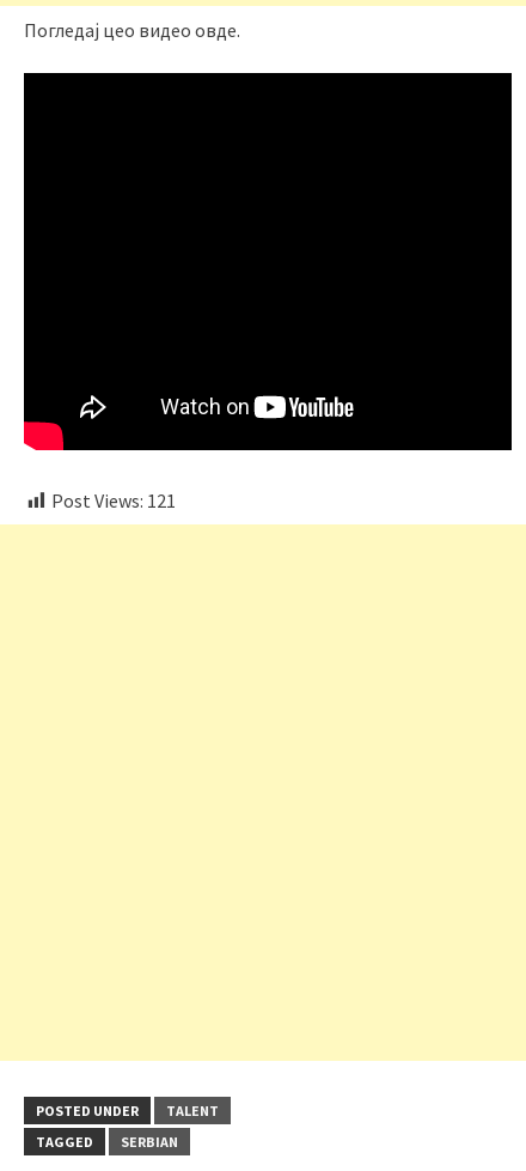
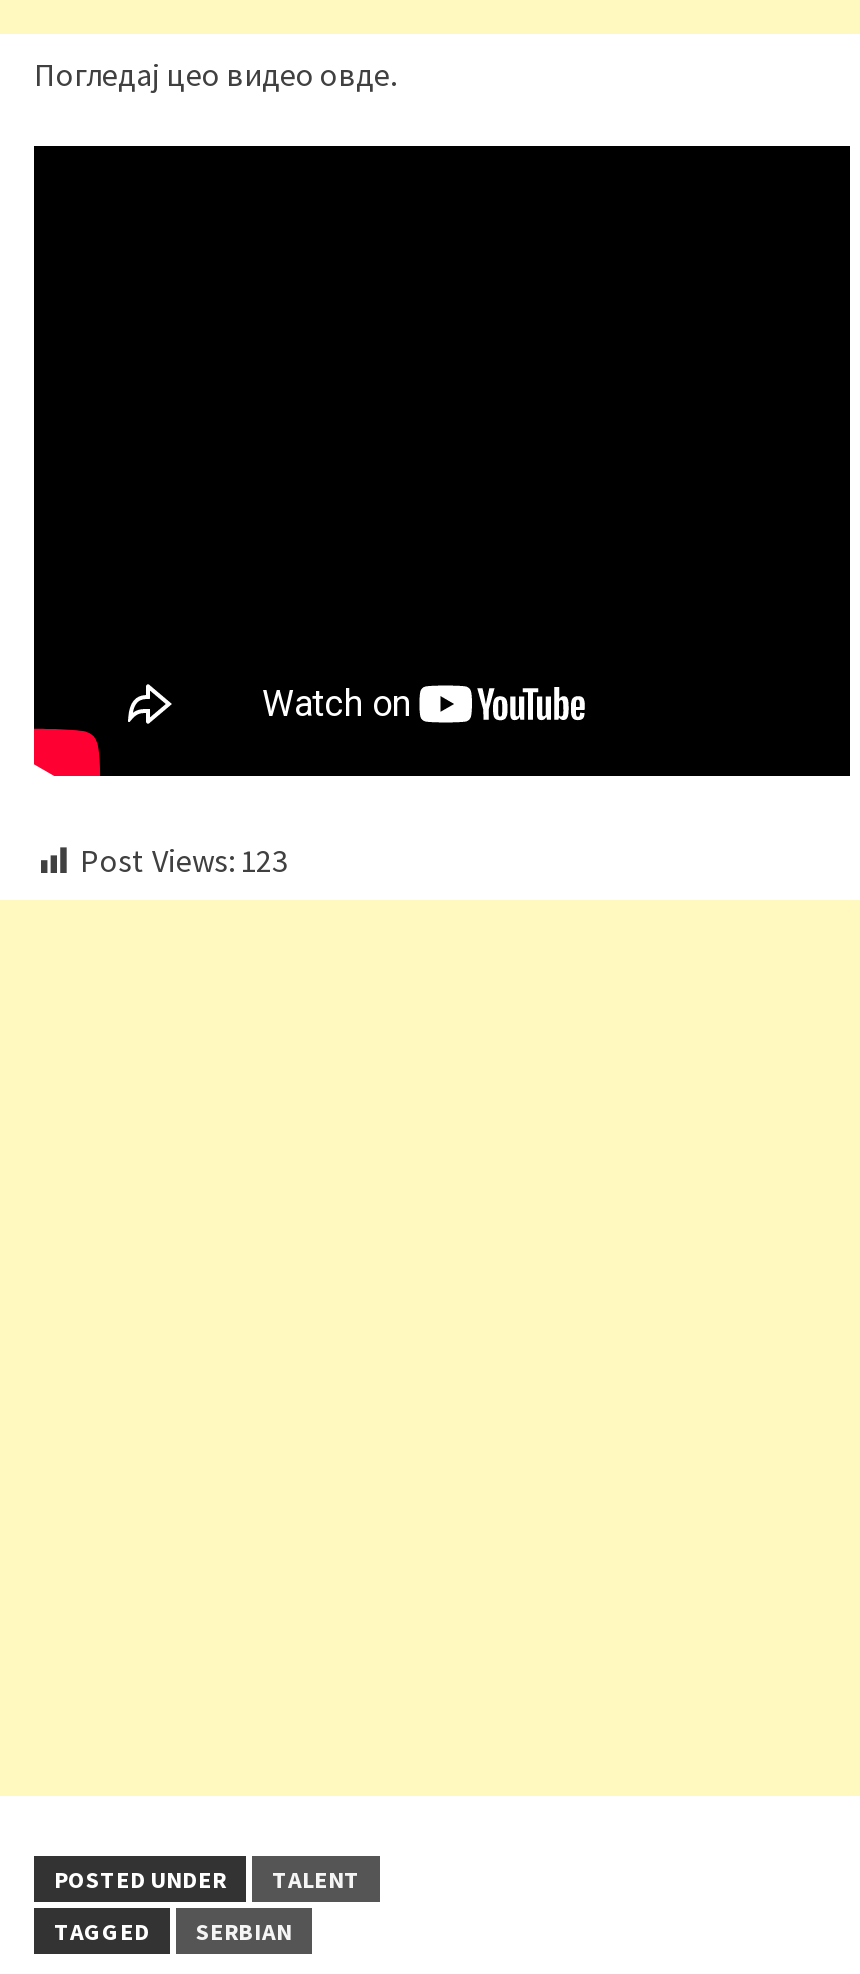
[51,488,176,512] Post Views: 121 -> [80,840,288,880] Post Views: 123

